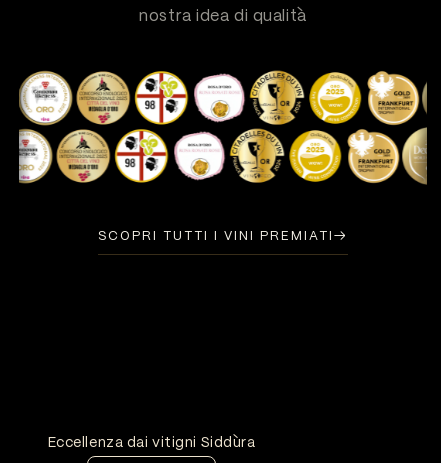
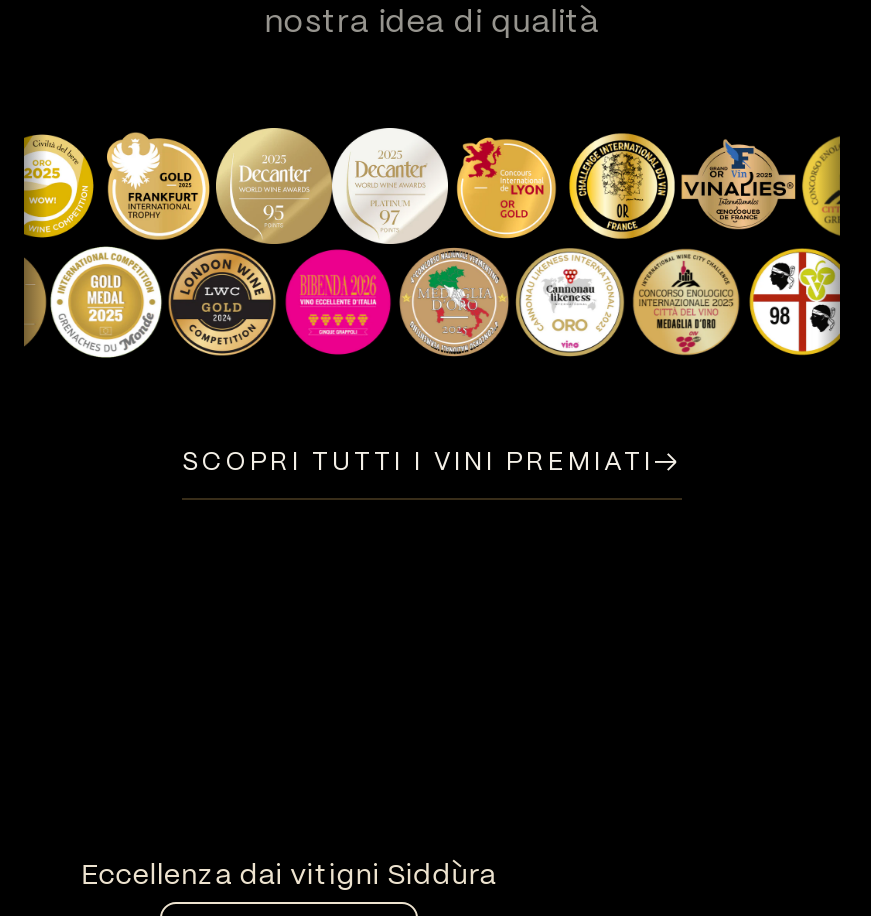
[18,69,428,185] [image] -> [22,126,842,360] [image]

